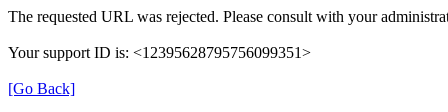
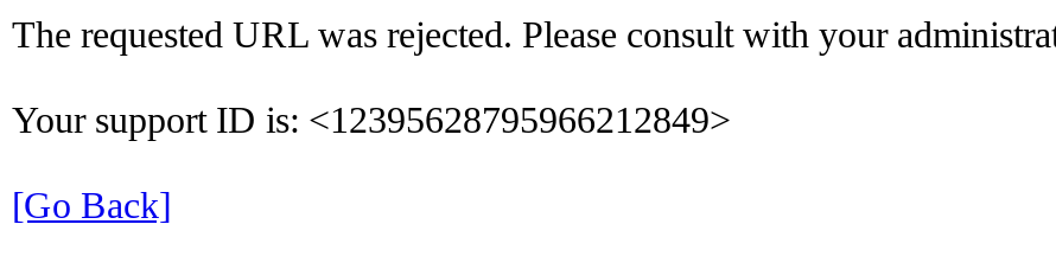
[8,44,311,61] Your support ID is: <12395628795756099351> -> [12,100,731,140] Your support ID is: <12395628795966212849>

